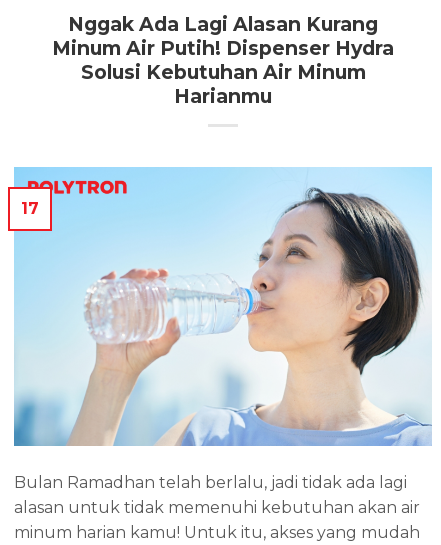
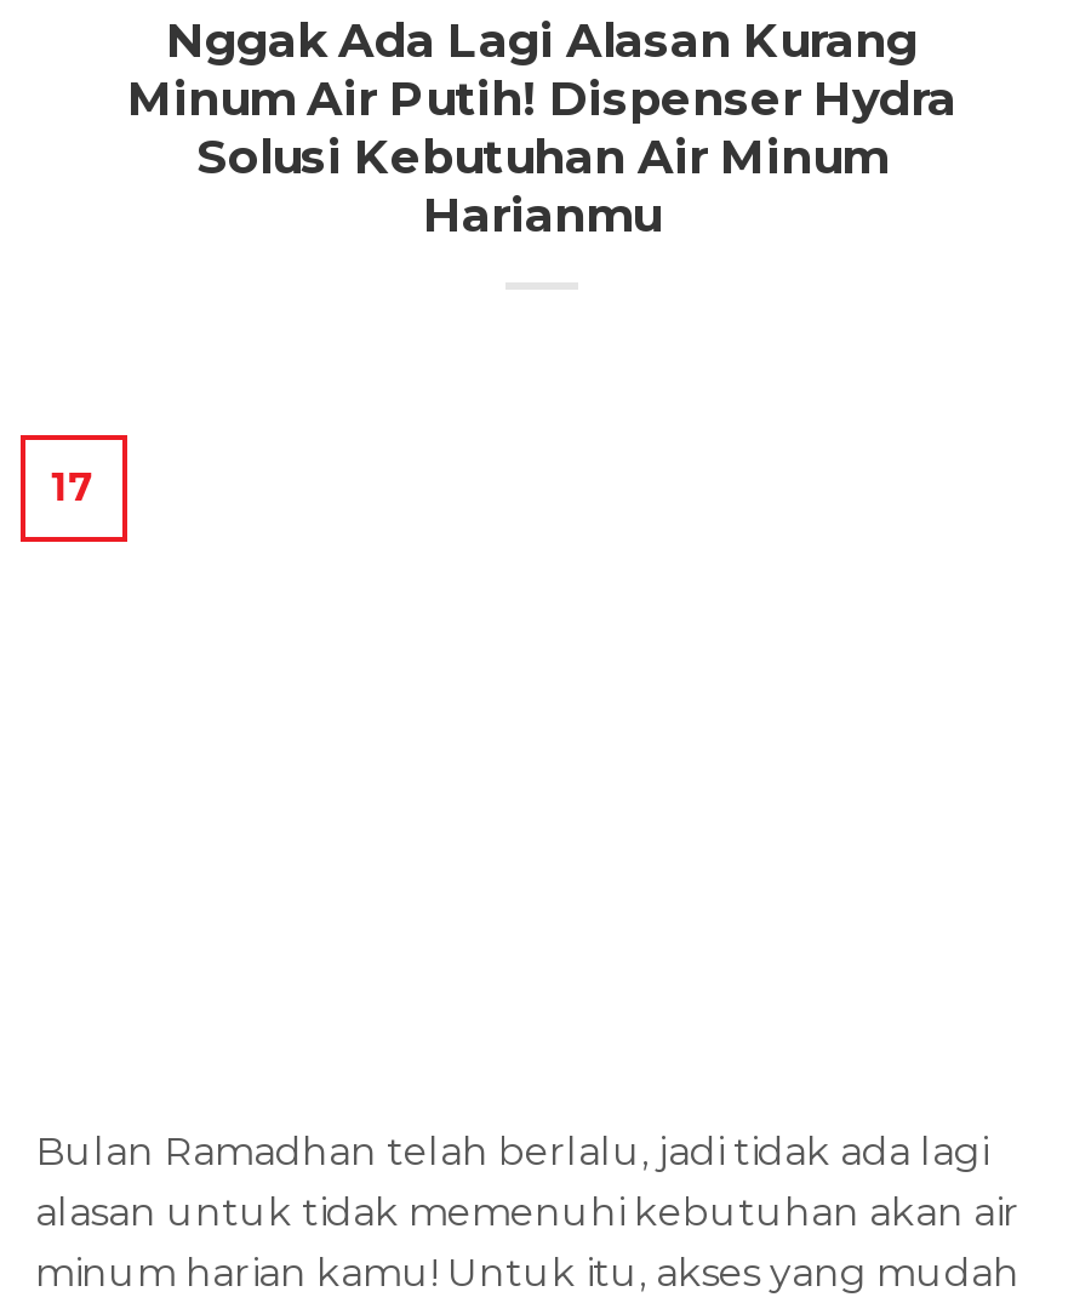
[13,166,432,447] [image] -> none

